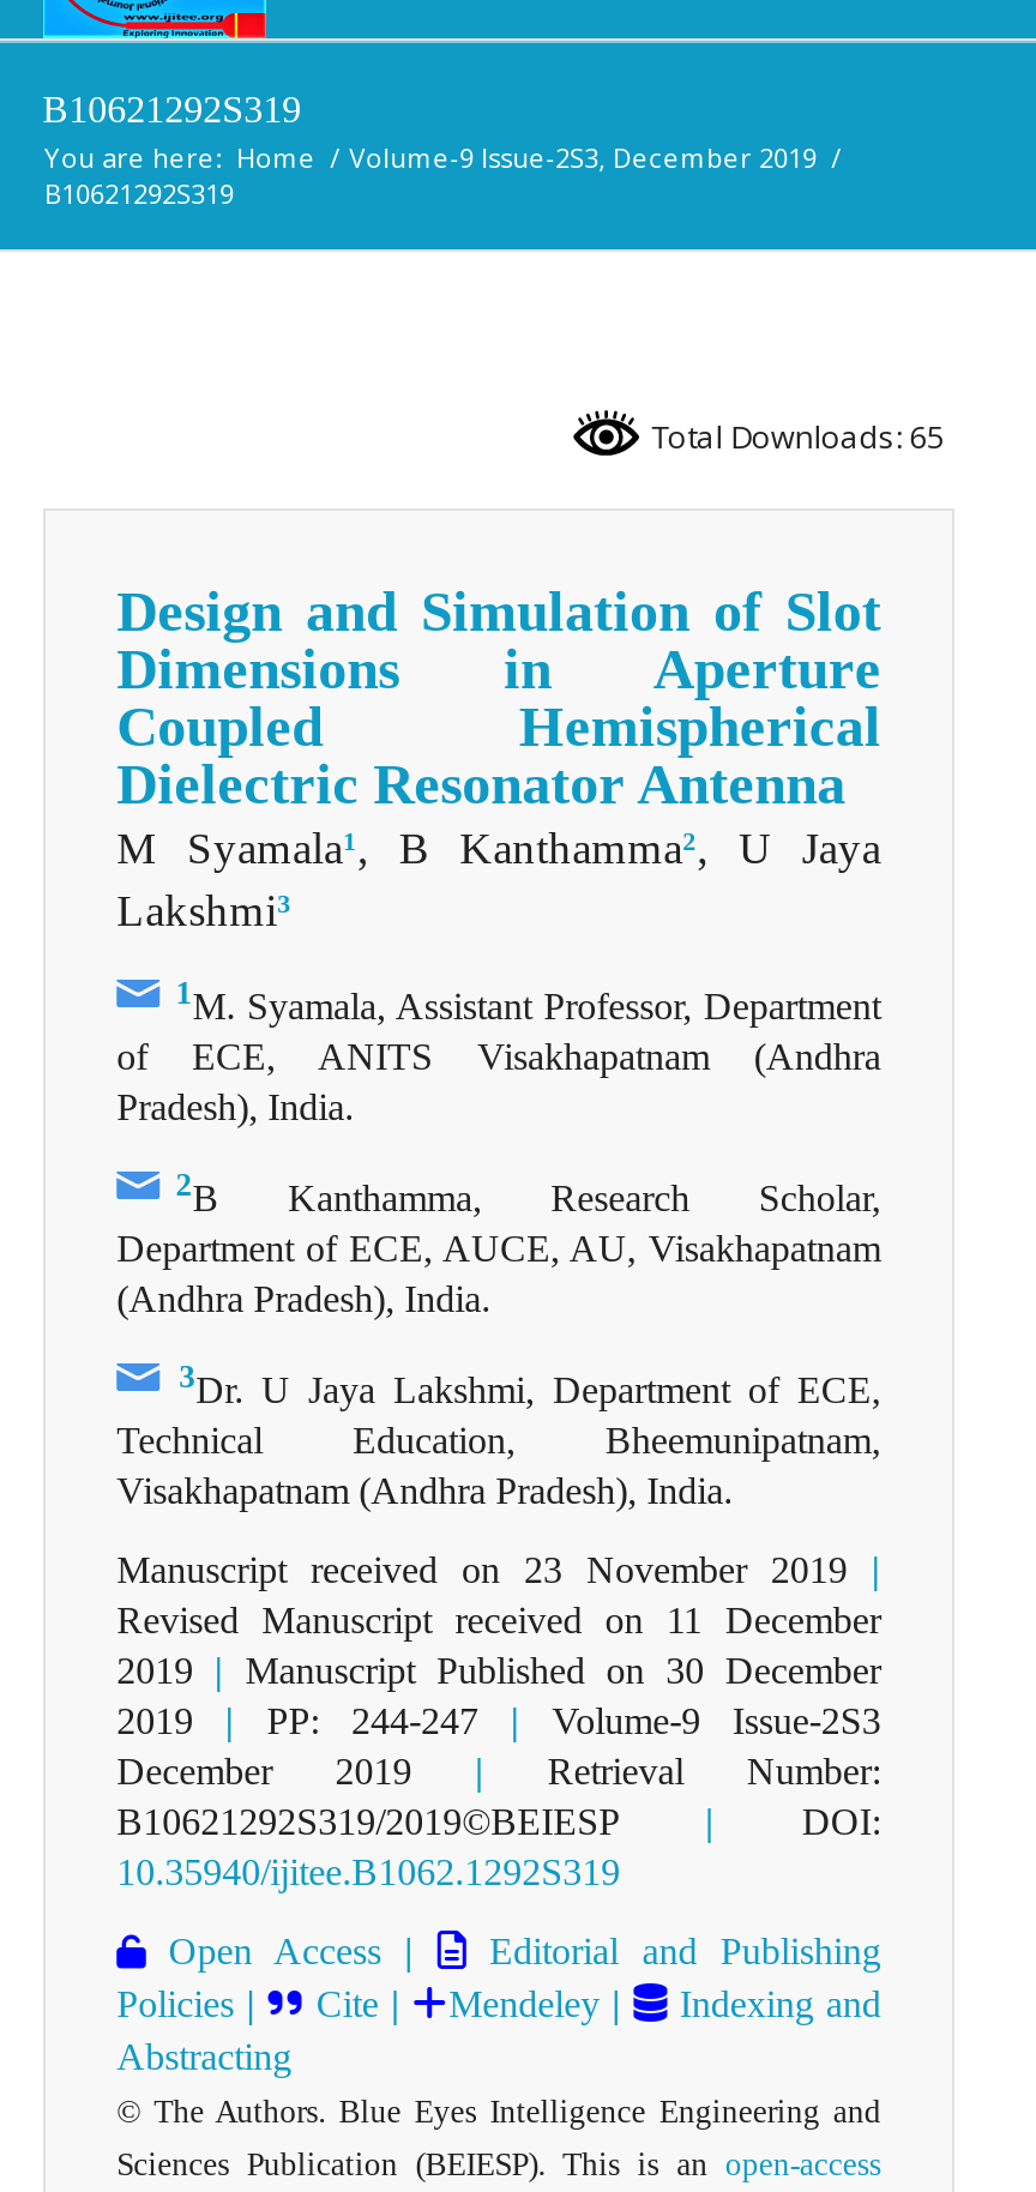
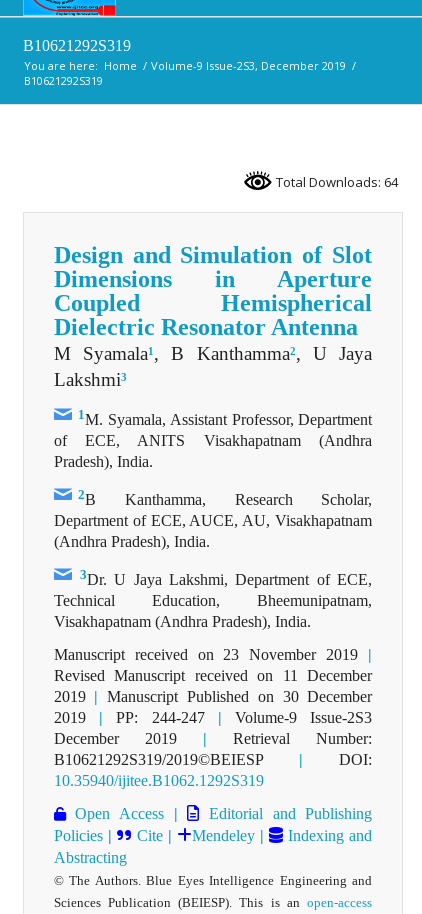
[644,415,943,458] Total Downloads: 65 -> [273,173,398,191] Total Downloads: 64

